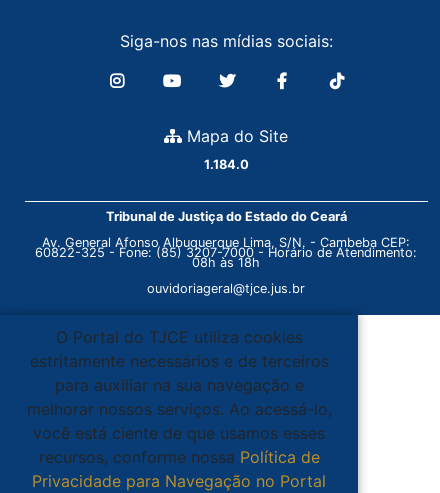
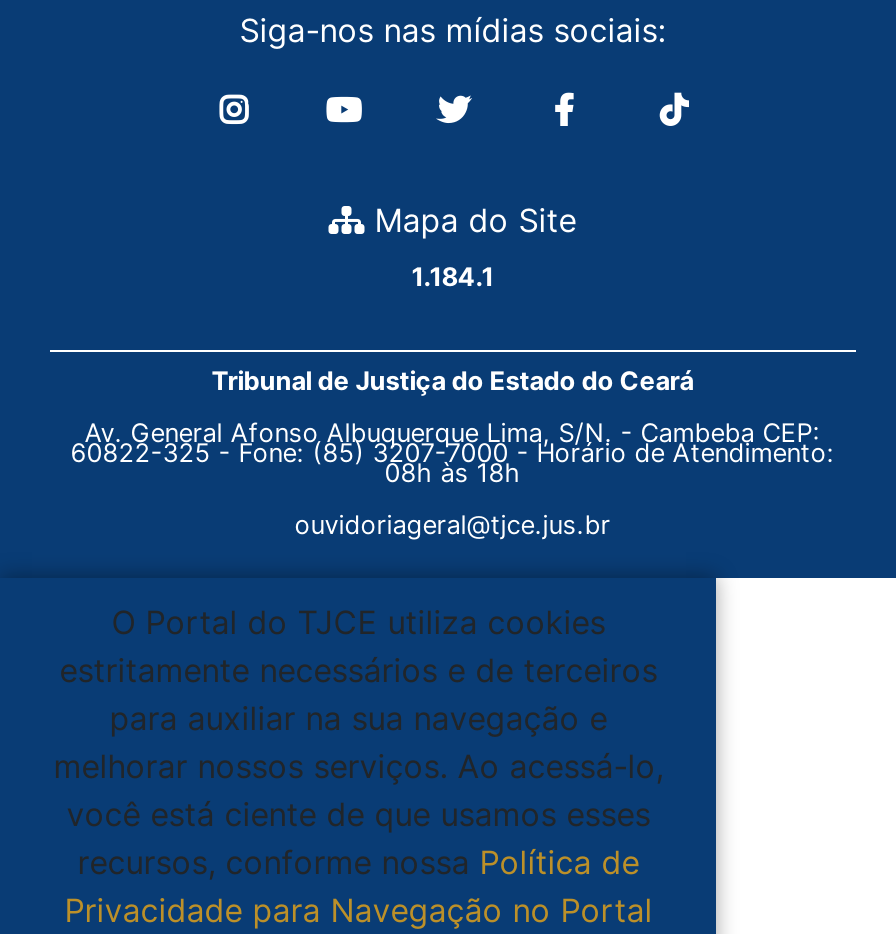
[204,157,249,172] 1.184.0 -> [411,263,493,293] 1.184.1

